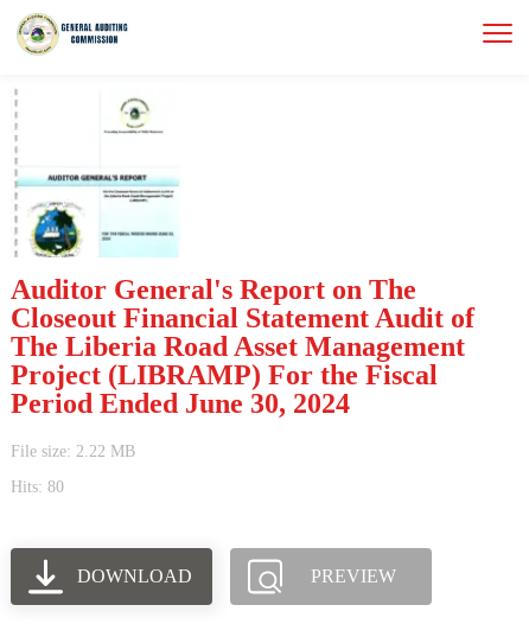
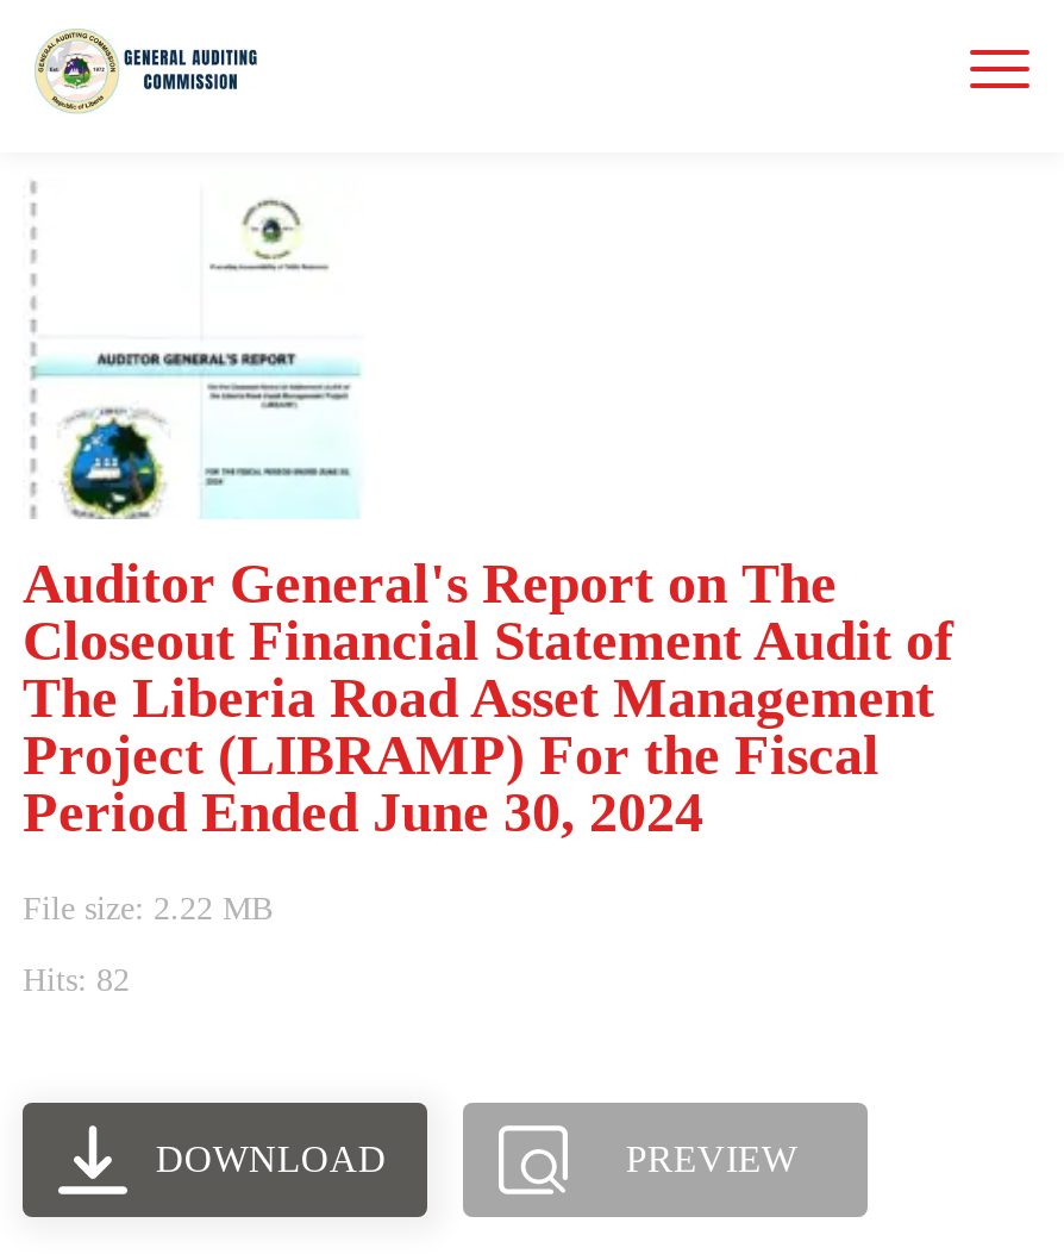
[11,478,64,496] Hits: 80 -> [23,962,130,998] Hits: 82

